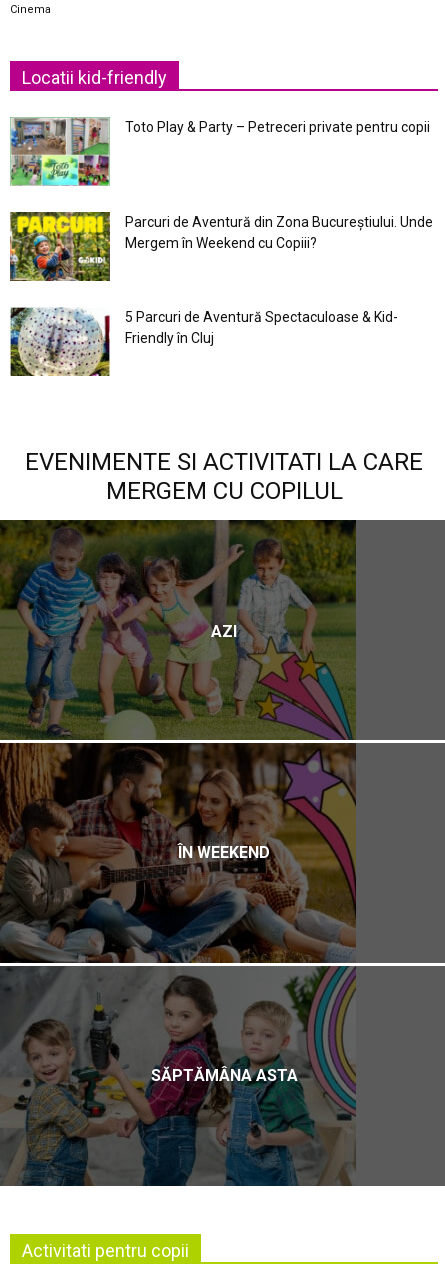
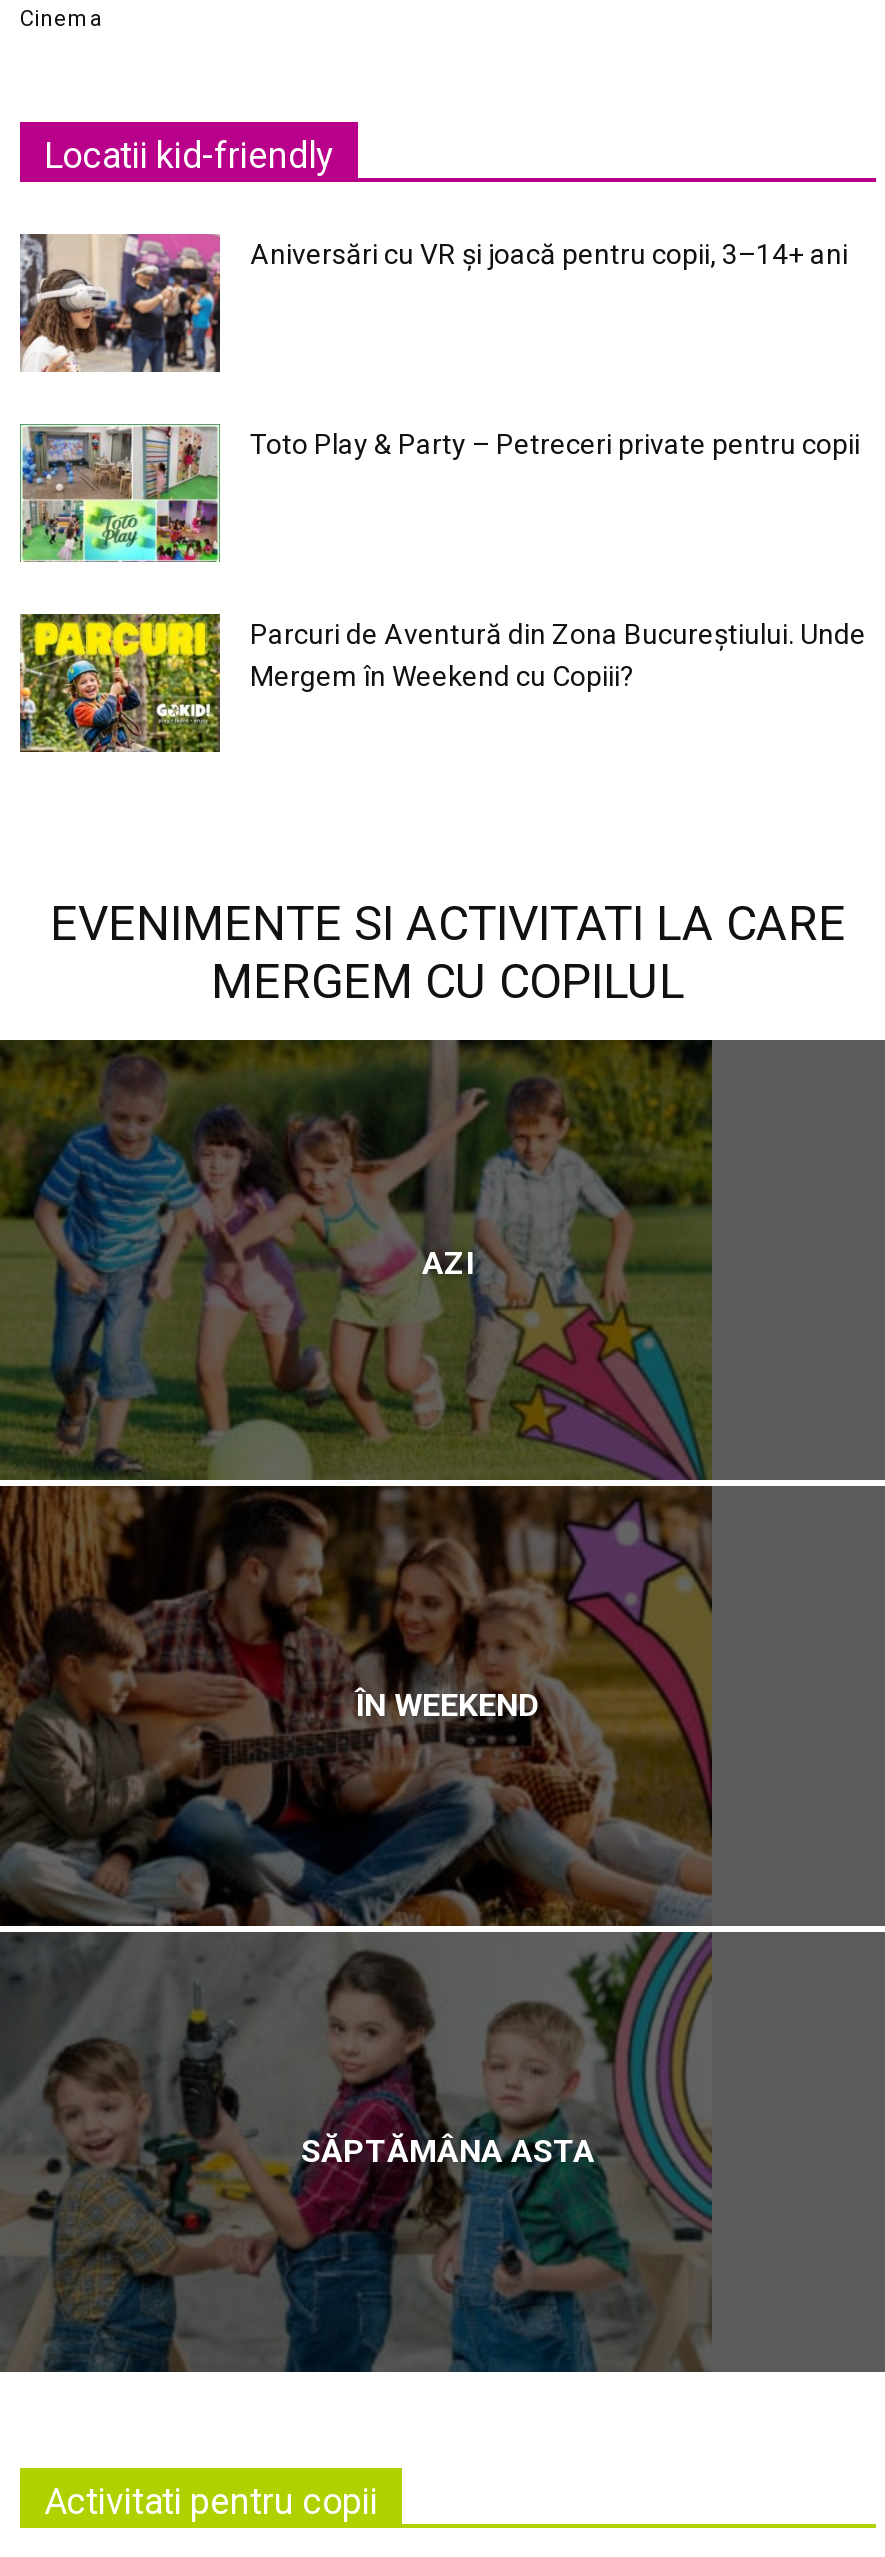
none -> [20,232,848,372] [image] | Aniversări cu VR și joacă pentru copii, 3–14+ ani
moved [9,116,433,251] -> [18,422,866,692]: [image] | Toto Play & Party – Petreceri private pentru copii | Parcuri de Aventură din Zona Bucureştiului. Unde | Mergem în Weekend cu Copiii?
[10,307,398,377] [image] | 5 Parcuri de Aventură Spectaculoase & Kid- | Friendly în Cluj -> none

